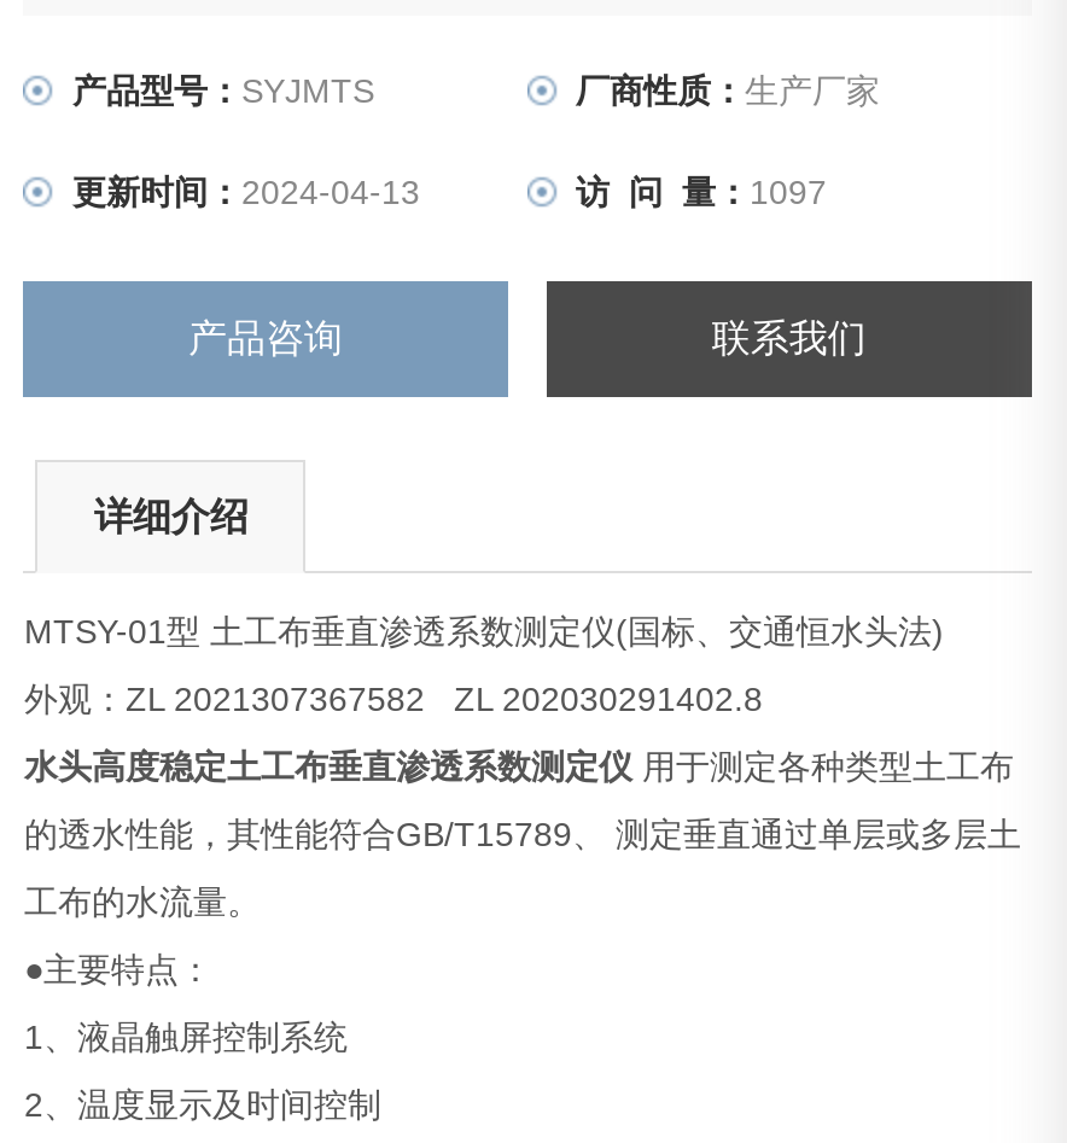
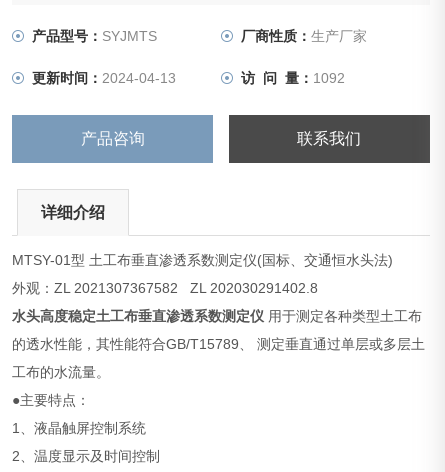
[576,173,827,212] 访 问 量：1097 -> [241,70,345,86] 访 问 量：1092

